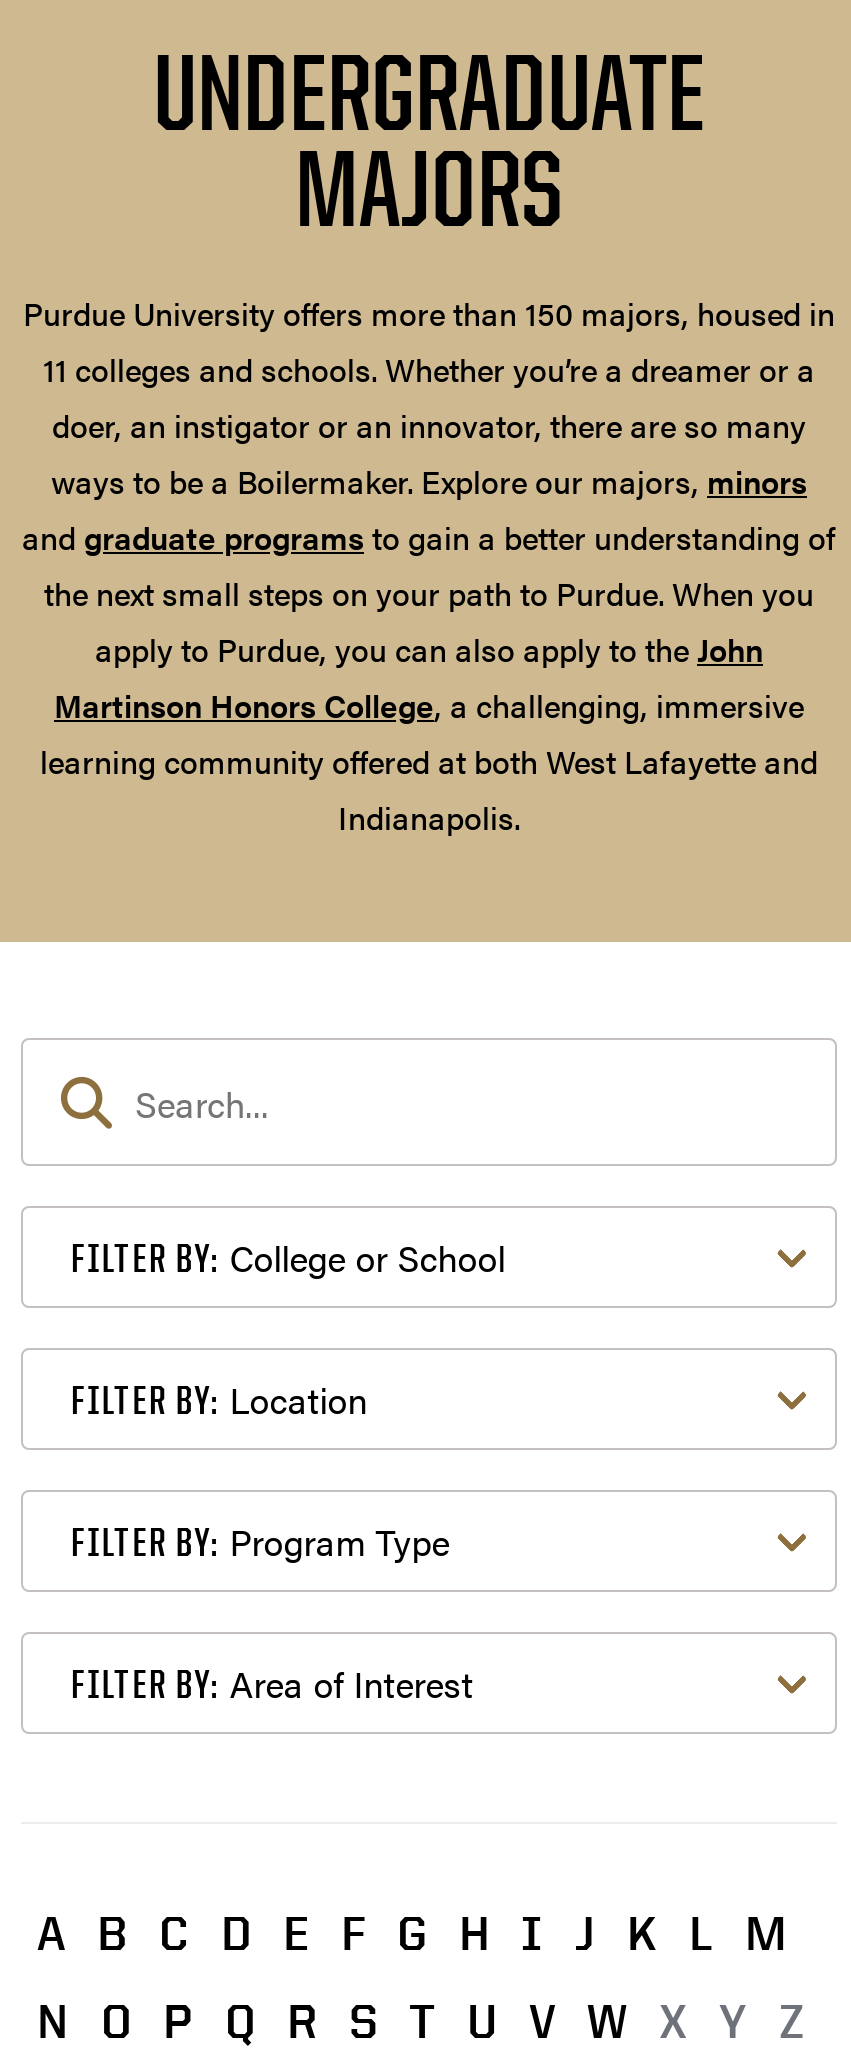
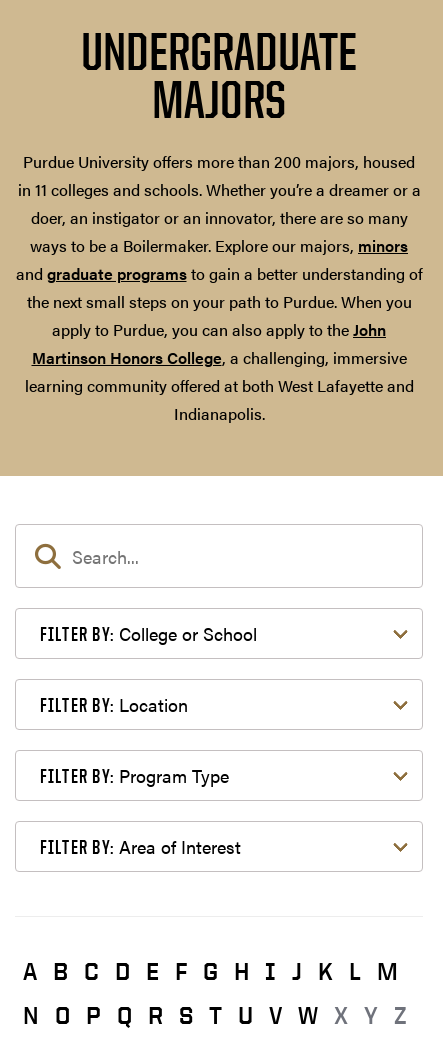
[23,290,835,392] Purdue University offers more than 150 majors, housed in | 11 colleges and schools. Whether you’re a dreamer or a -> [17,150,420,201] Purdue University offers more than 200 majors, housed | in 11 colleges and schools. Whether you’re a dreamer or a

